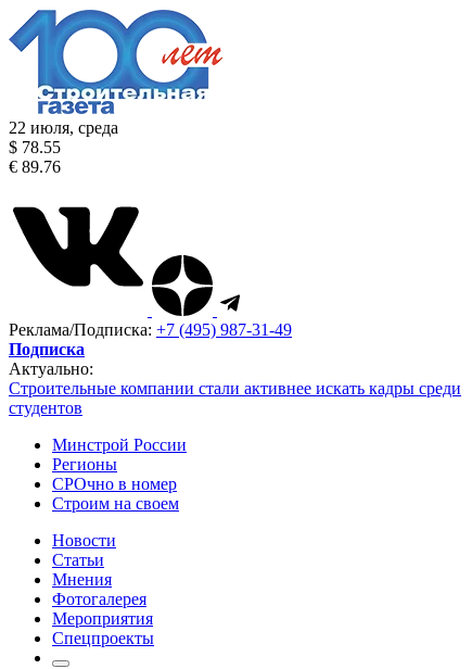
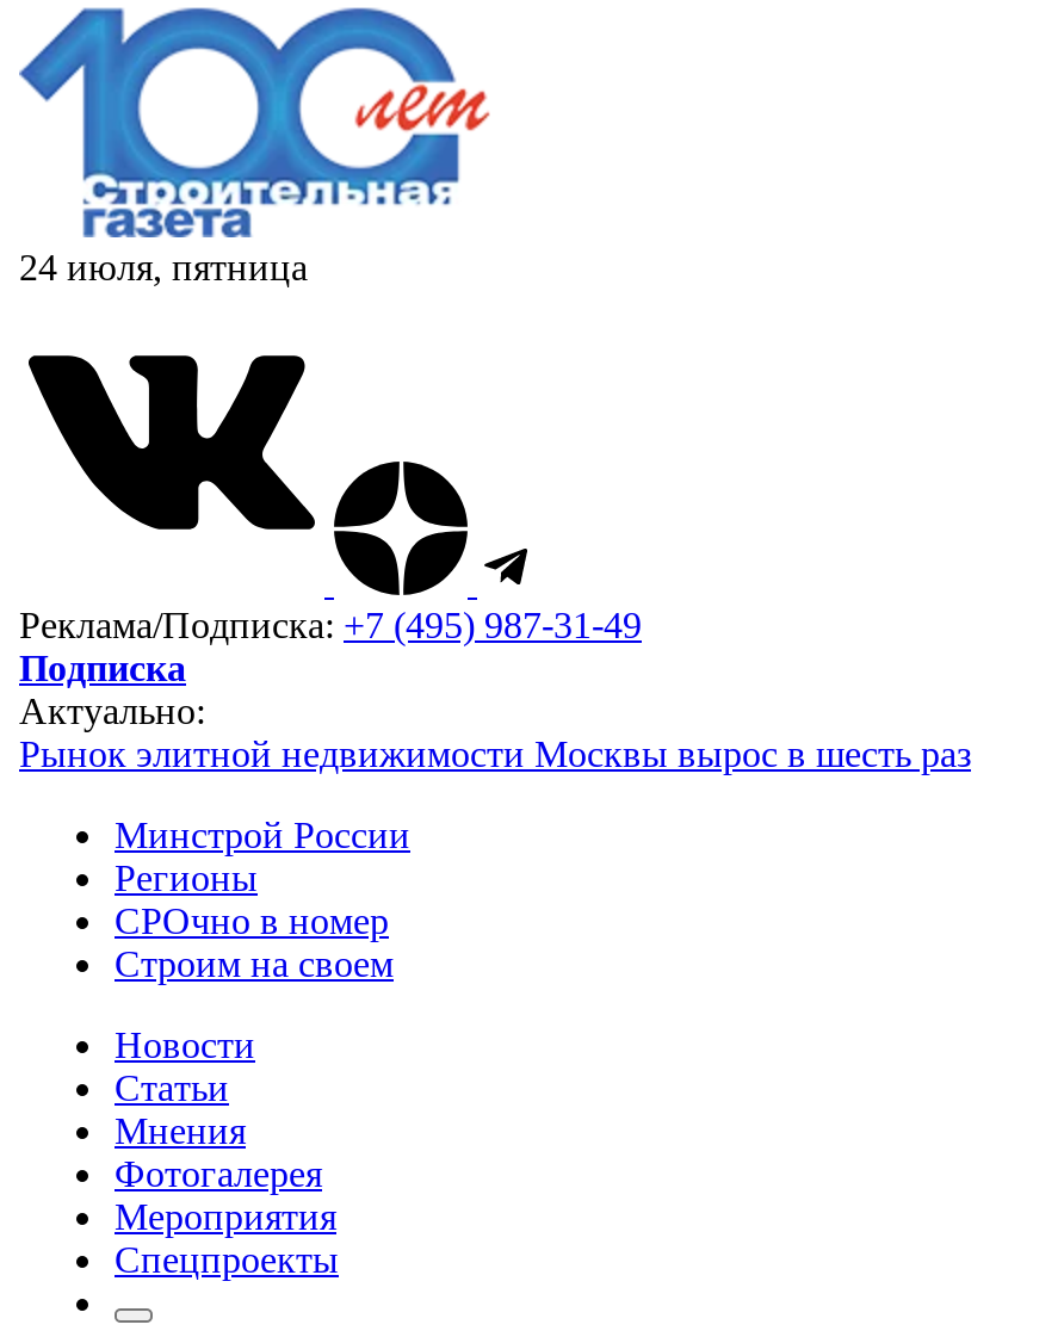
[9,118,118,176] 22 июля, среда | $ 78.55 | € 89.76 -> [19,247,308,287] 24 июля, пятница
[9,379,461,417] Строительные компании стали активнее искать кадры среди | студентов -> [19,734,971,774] Рынок элитной недвижимости Москвы вырос в шесть раз

